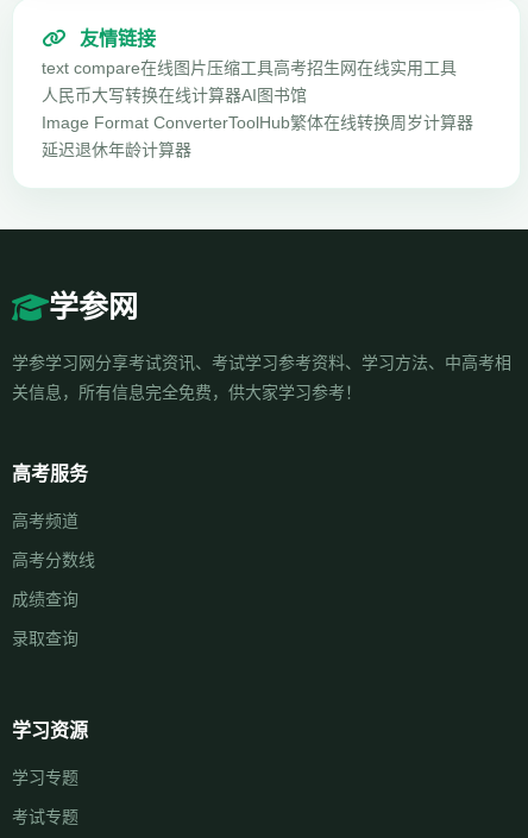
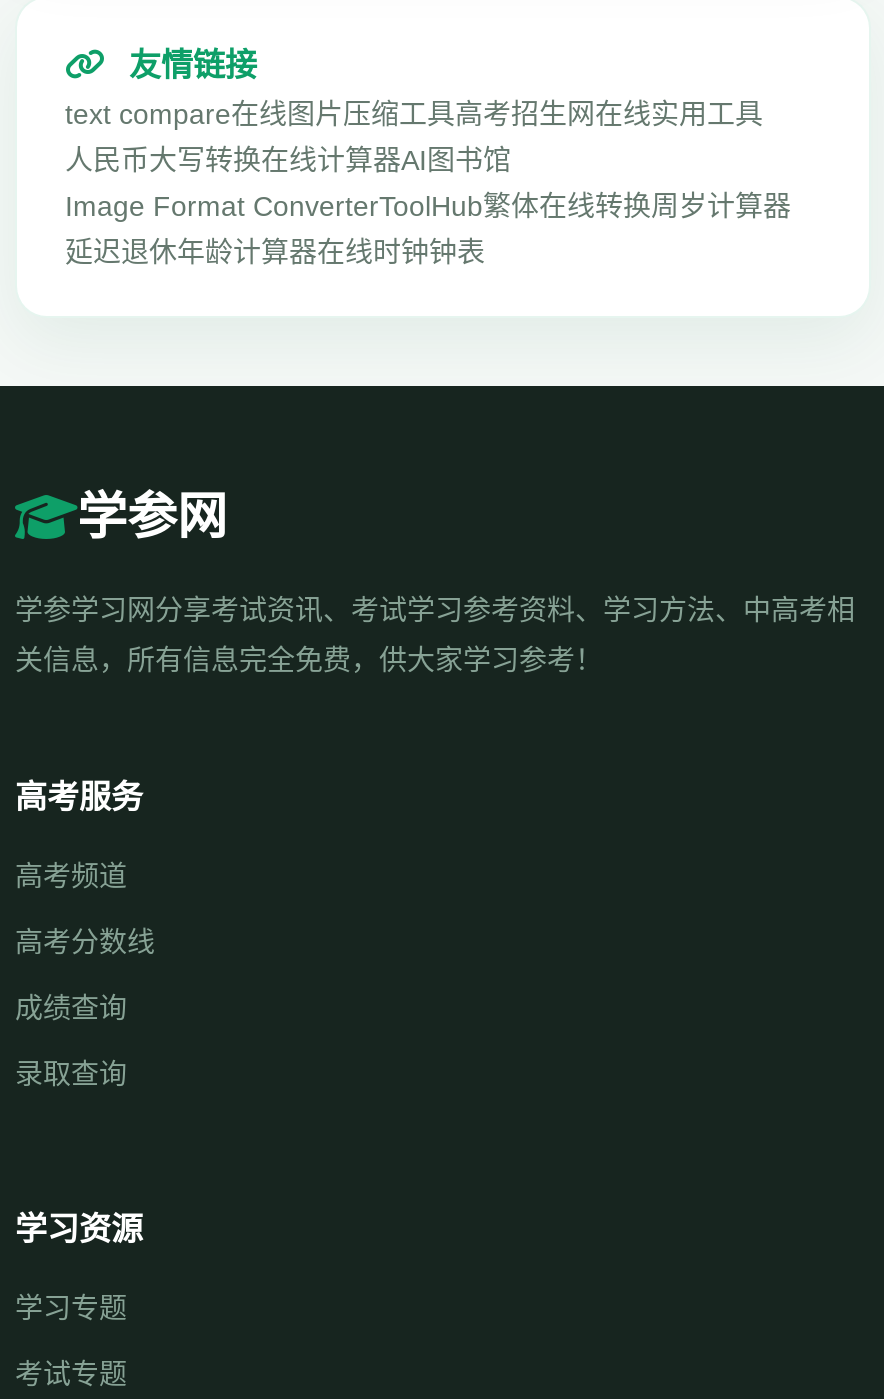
[42,140,191,159] 延迟退休年龄计算器 -> [65,236,485,268] 延迟退休年龄计算器在线时钟钟表

